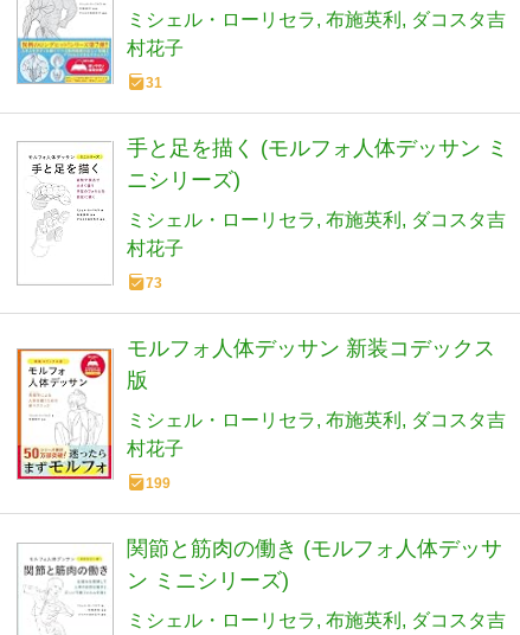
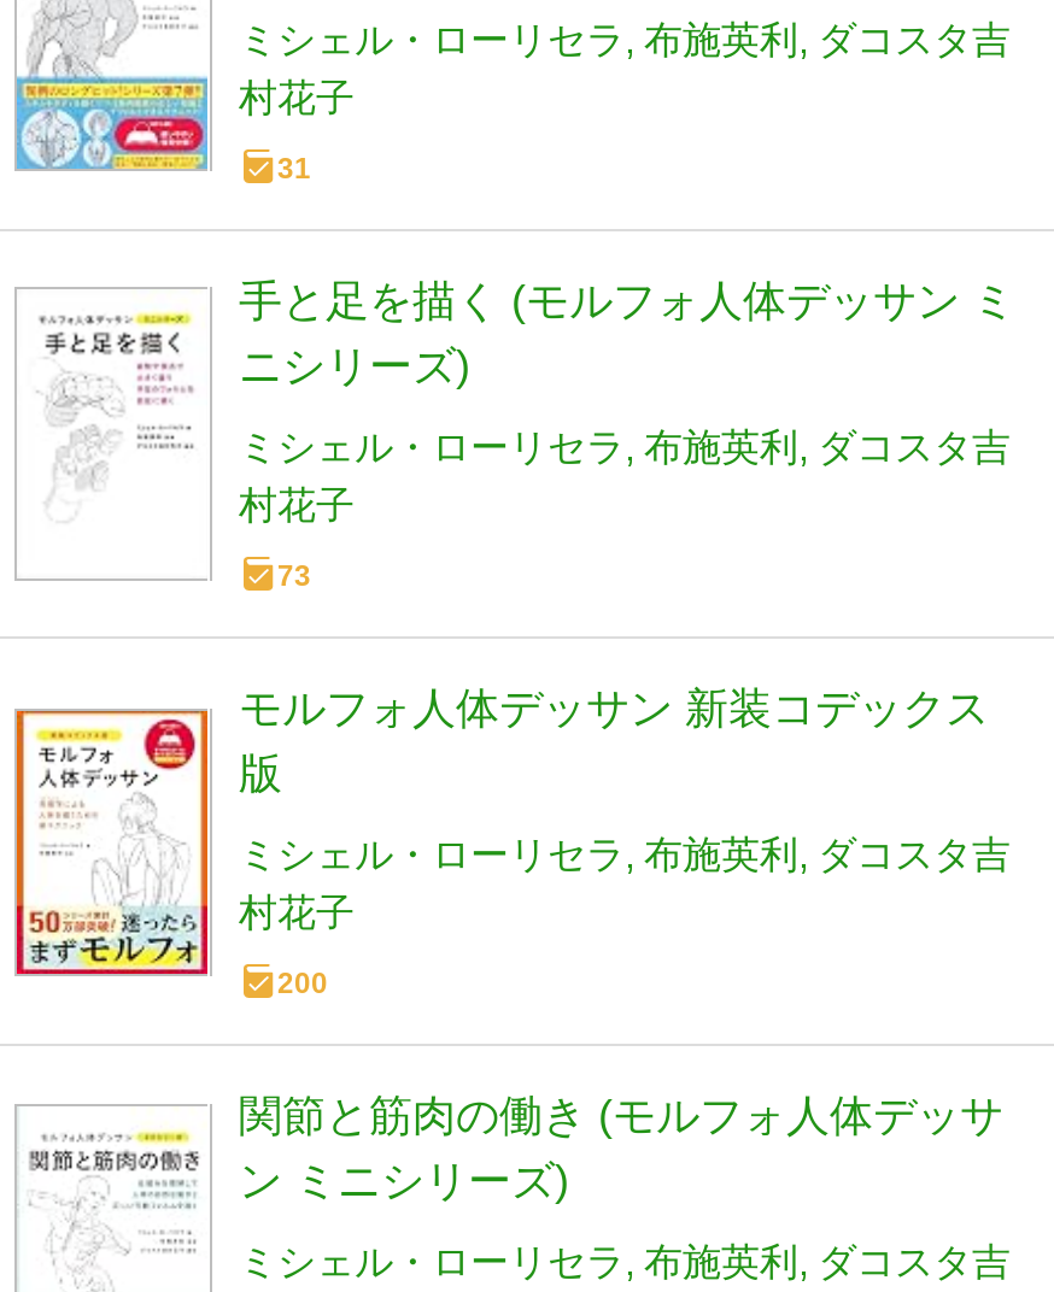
[146,475,171,492] 199 -> [277,967,328,1001] 200

